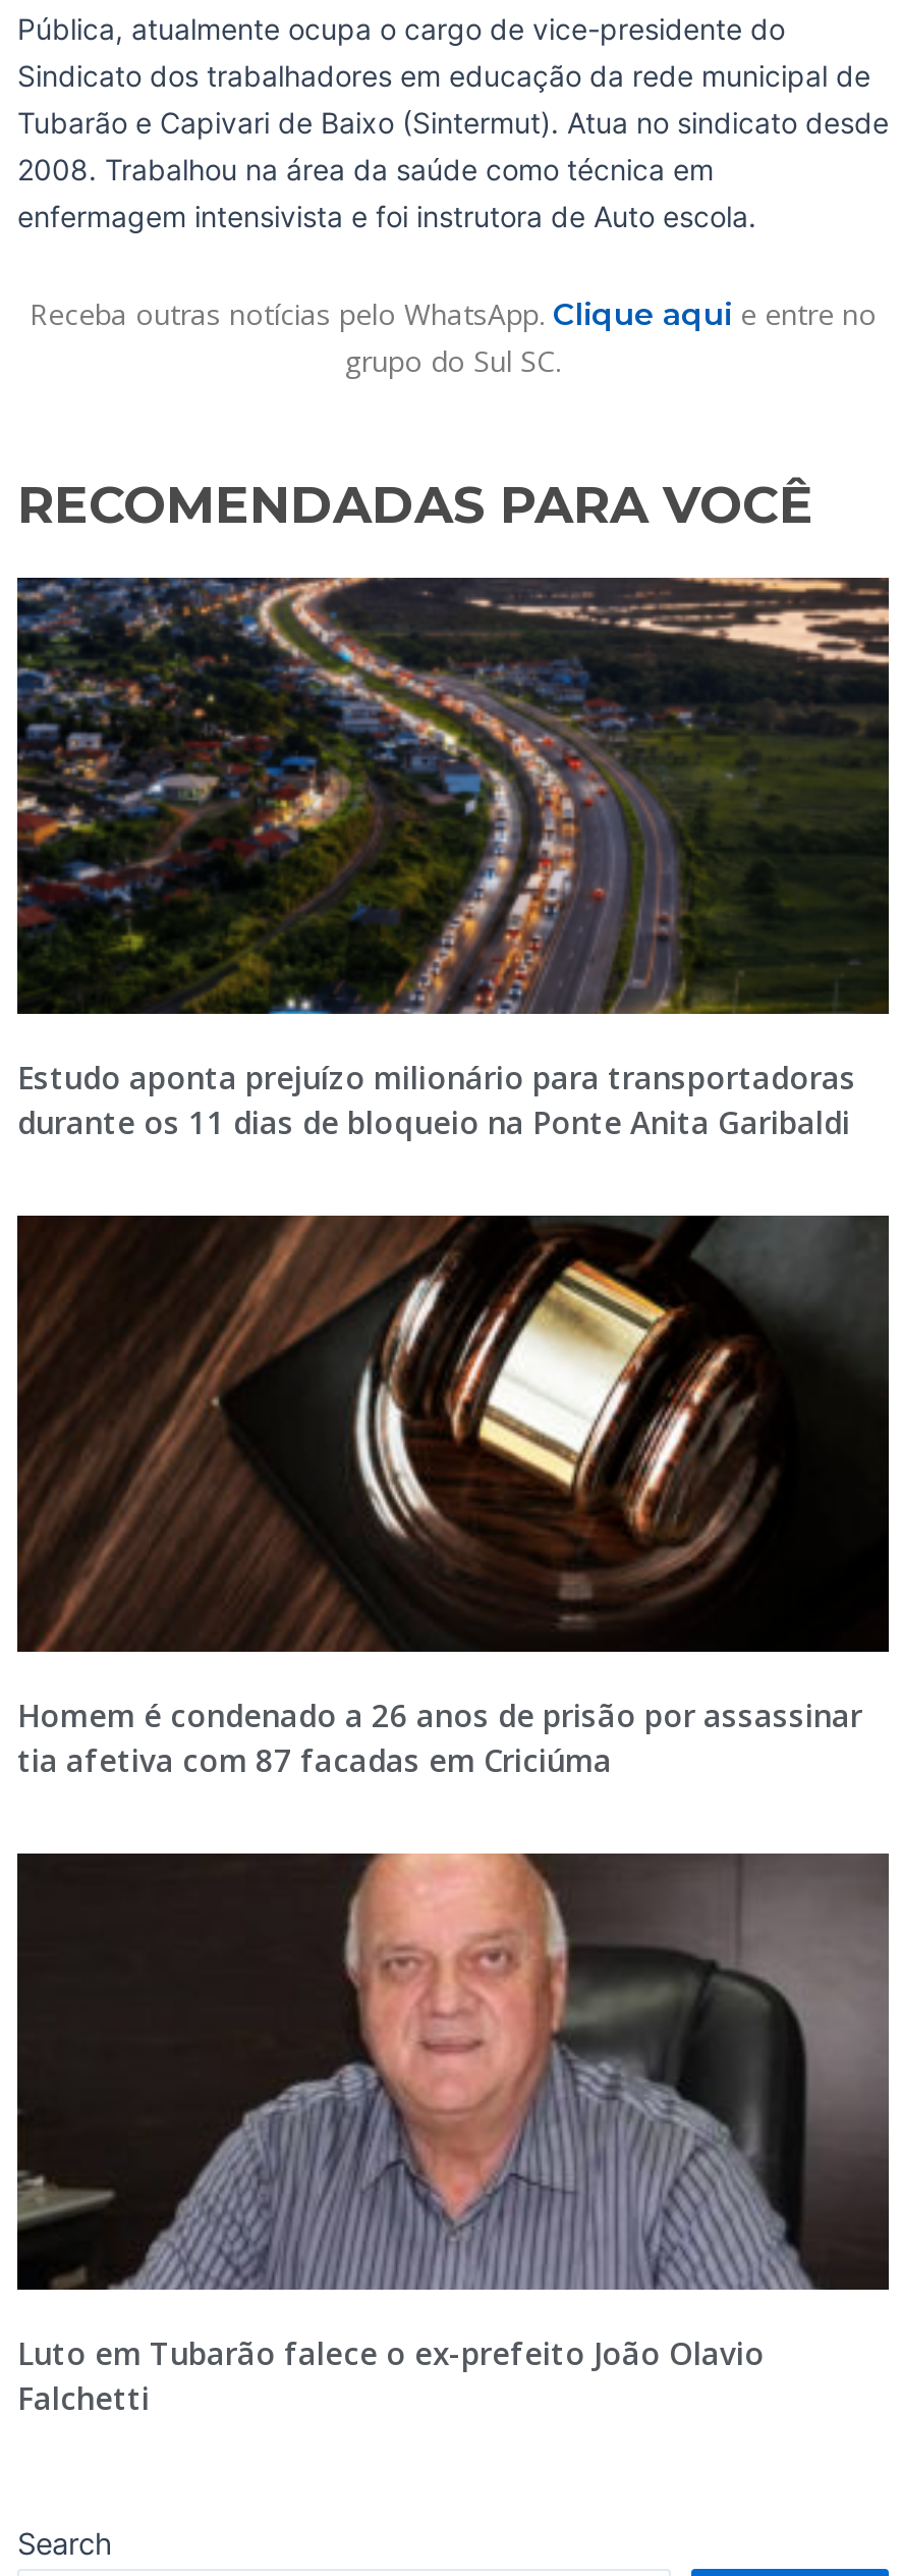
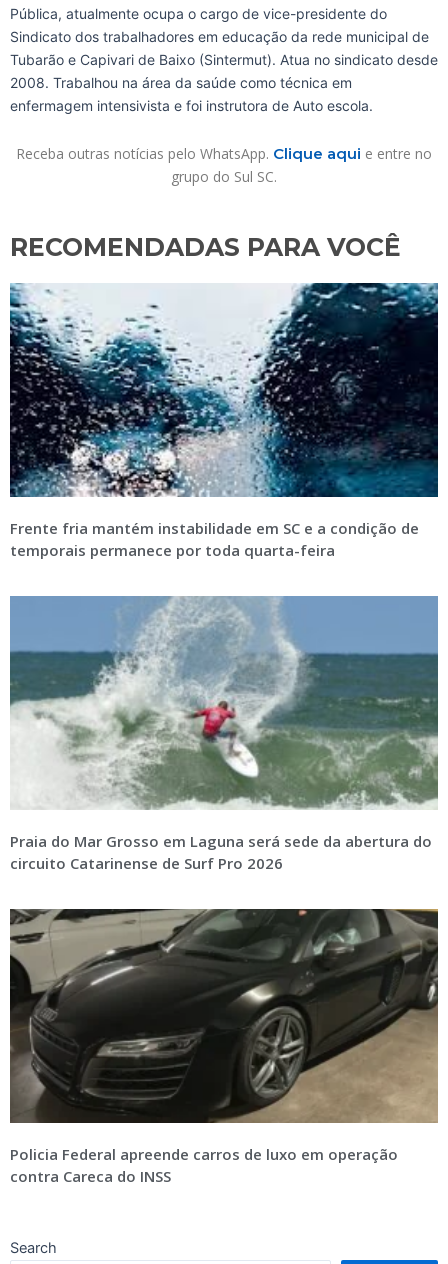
[15,577,891,1142] [image] | Estudo aponta prejuízo milionário para transportadoras | durante os 11 dias de bloqueio na Ponte Anita Garibaldi -> [9,282,439,560] [image] | Frente fria mantém instabilidade em SC e a condição de | temporais permanece por toda quarta-feira
[15,1215,891,1780] [image] | Homem é condenado a 26 anos de prisão por assassinar | tia afetiva com 87 facadas em Criciúma -> [9,596,439,873] [image] | Praia do Mar Grosso em Laguna será sede da abertura do | circuito Catarinense de Surf Pro 2026
[17,1853,891,2418] [image] | Luto em Tubarão falece o ex-prefeito João Olavio | Falchetti -> [10,908,438,1186] [image] | Policia Federal apreende carros de luxo em operação | contra Careca do INSS

